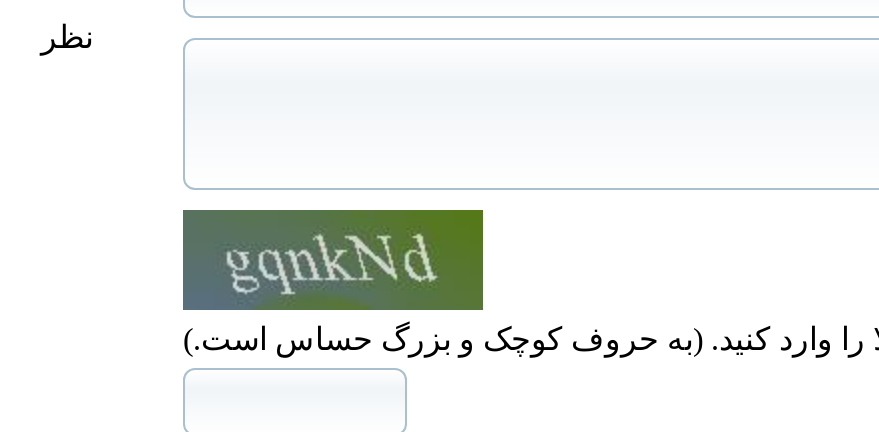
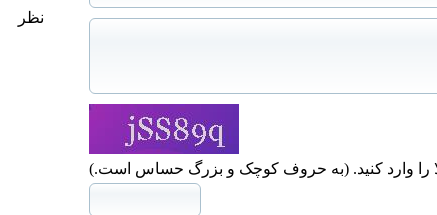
[181,208,485,312] [image] -> [89,103,240,155] [image]

